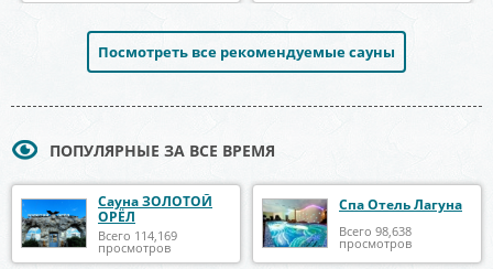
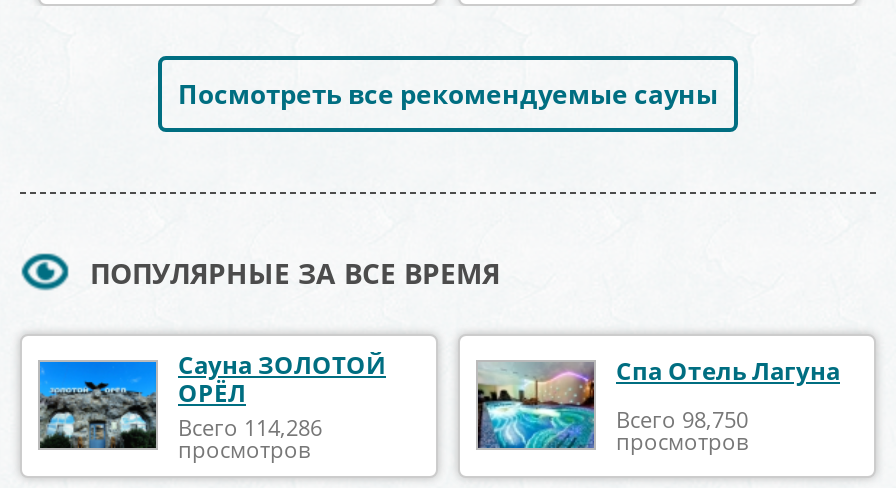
[98,227,177,243] Всего 114,169 -> [178,411,322,441] Всего 114,286
[339,223,412,239] Всего 98,638 -> [616,404,748,434] Всего 98,750

